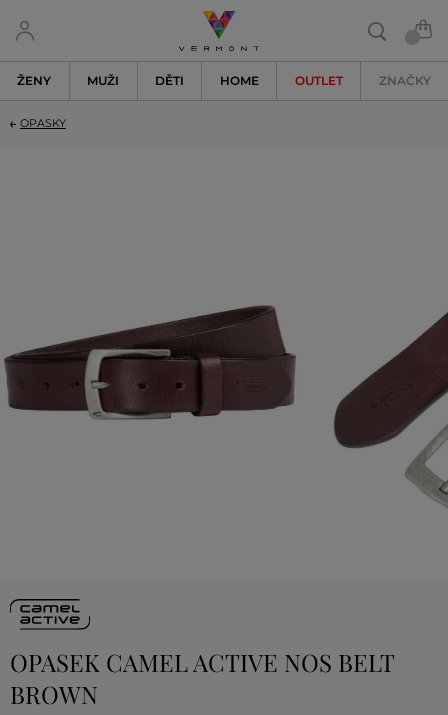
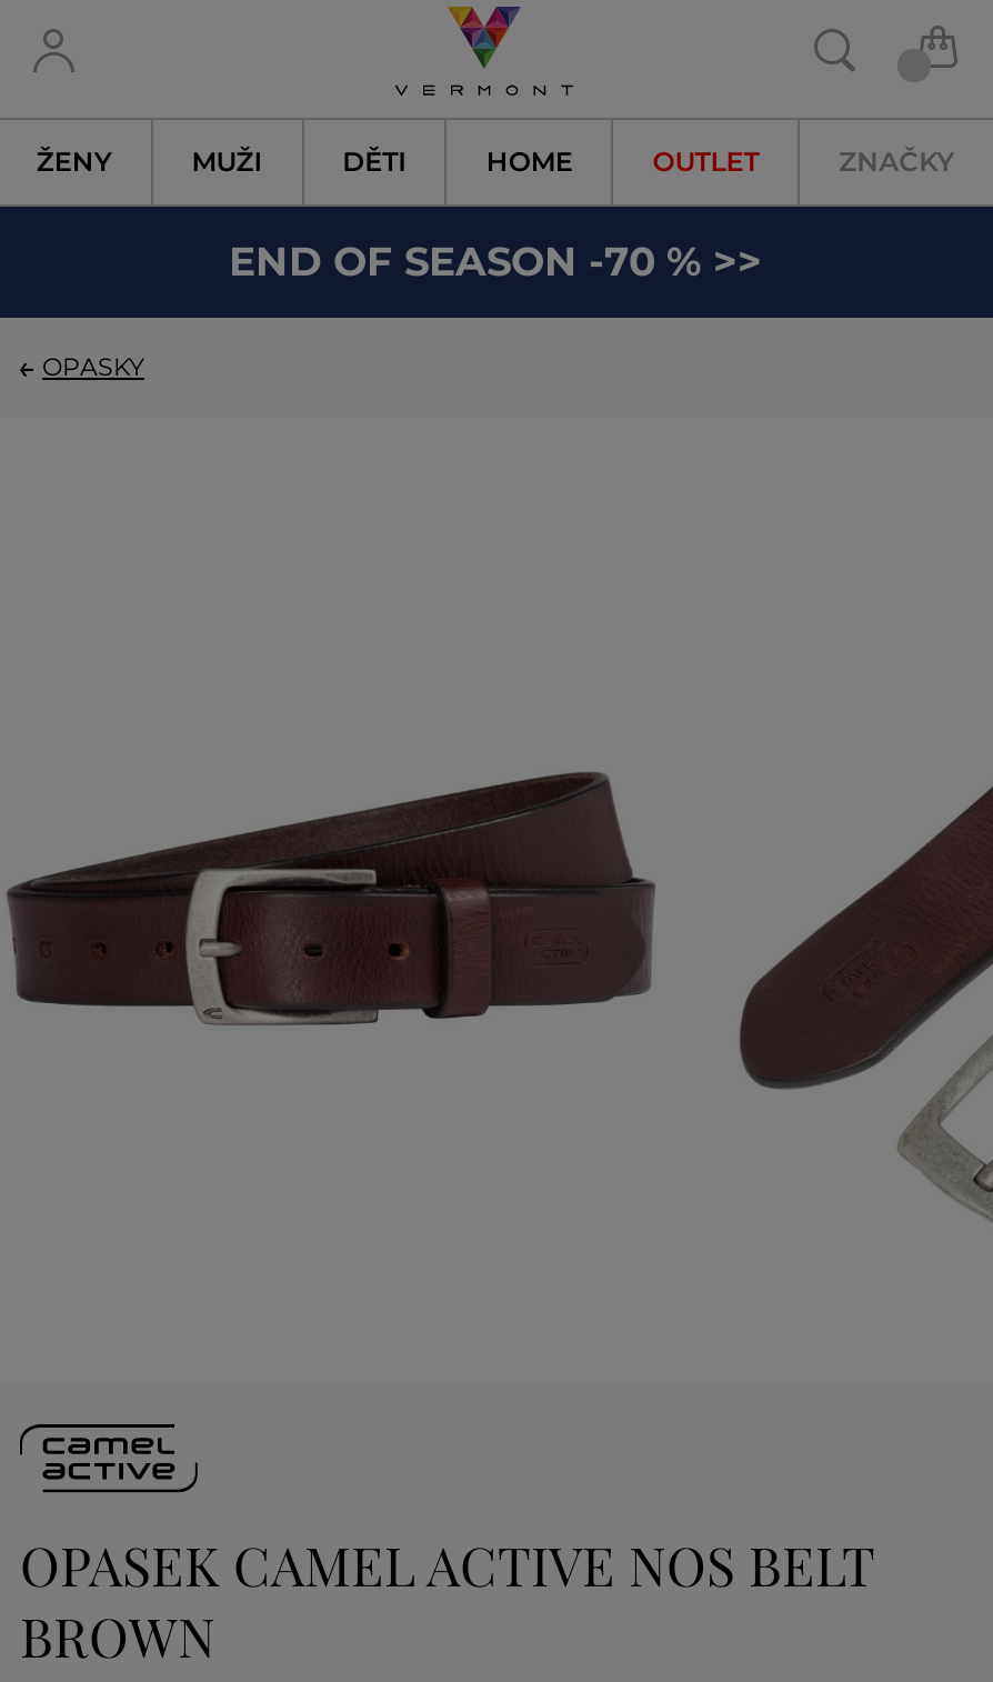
none -> [229,238,762,287] END OF SEASON -70 % >>

